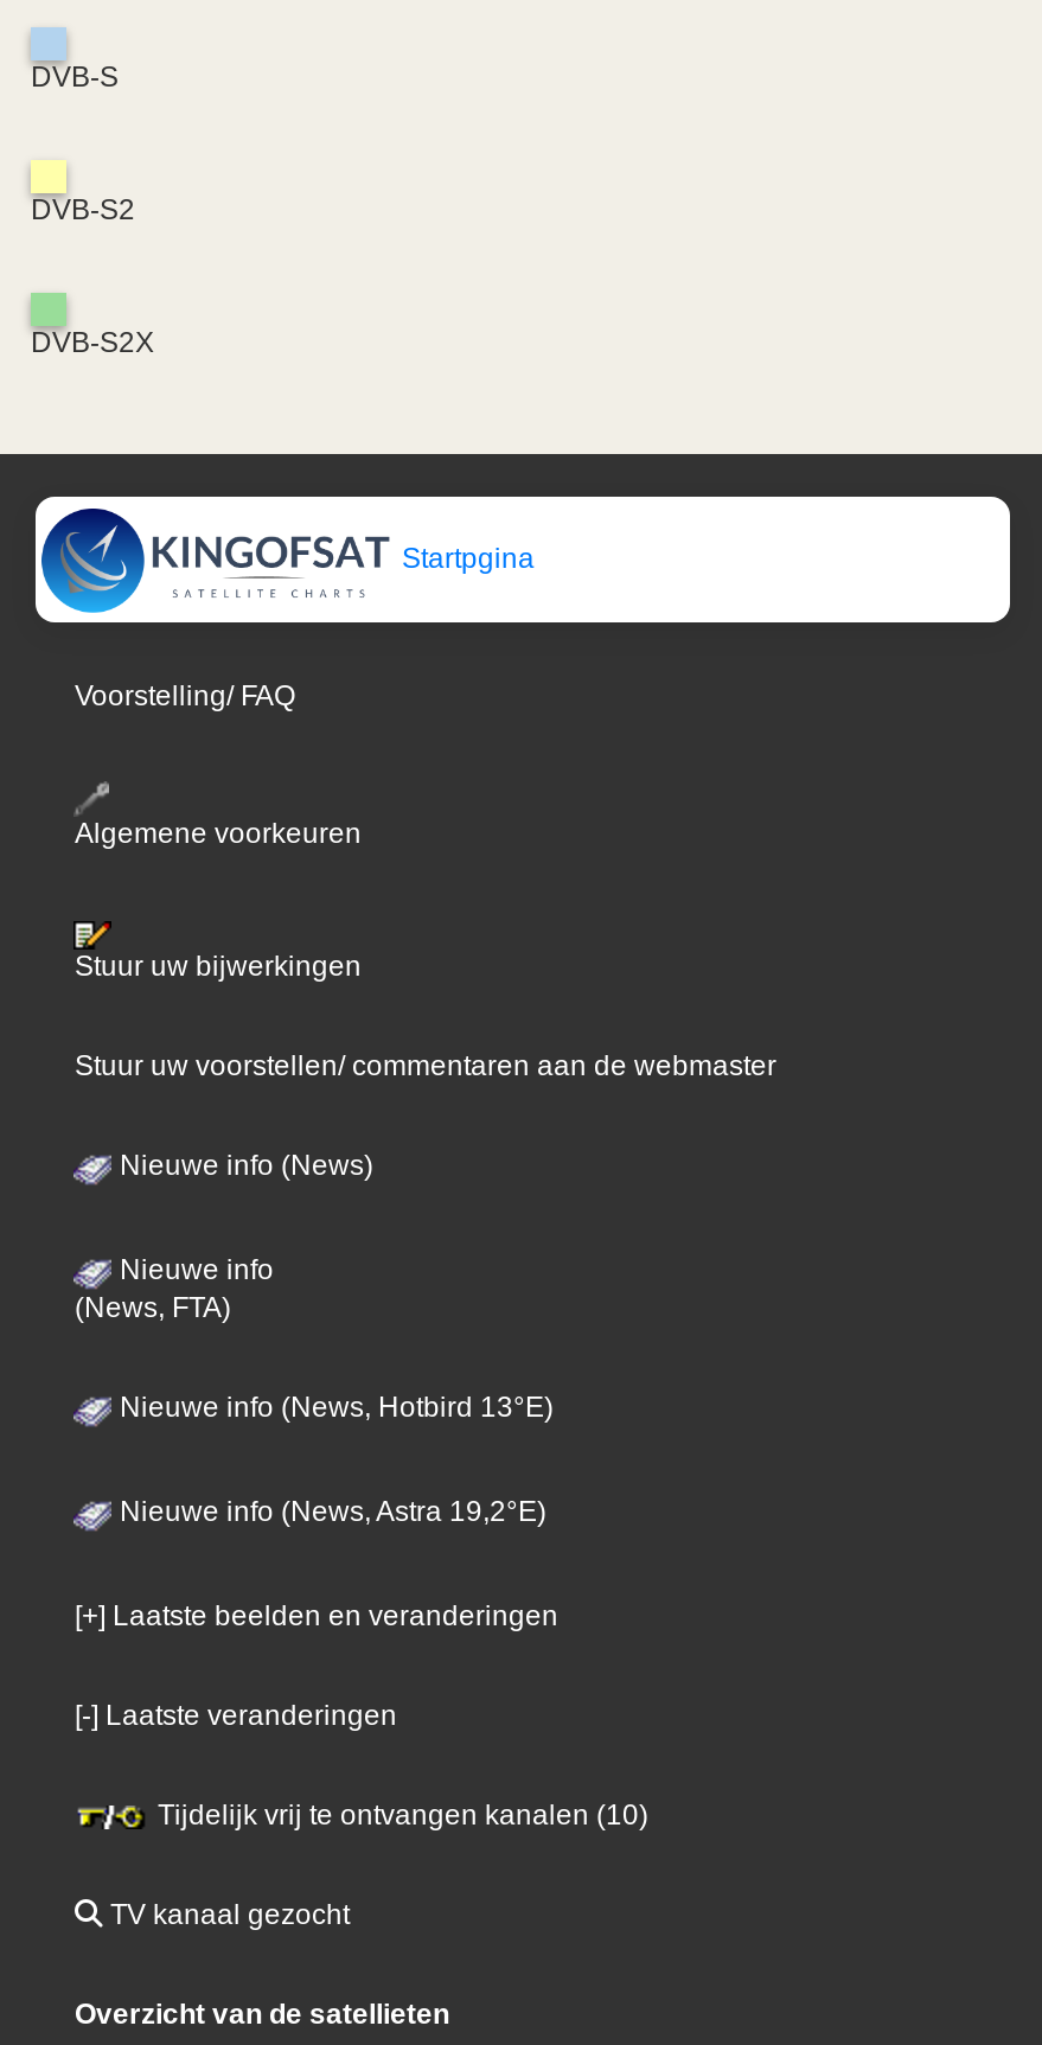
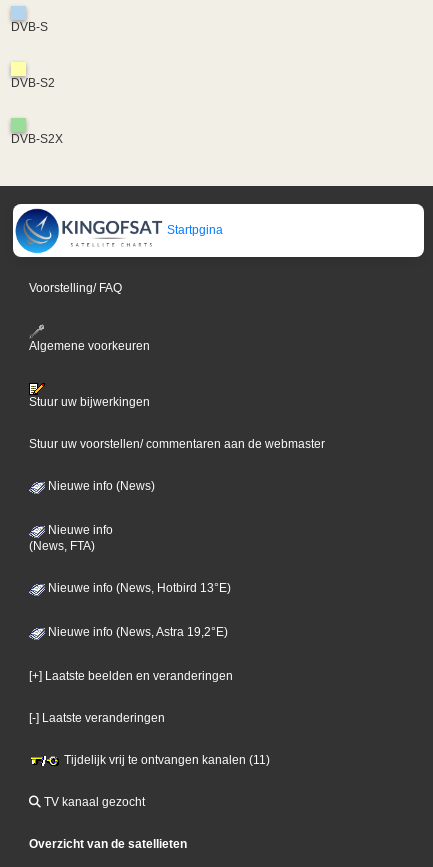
[150,1798,648,1831] Tijdelijk vrij te ontvangen kanalen (10) -> [61,753,270,767] Tijdelijk vrij te ontvangen kanalen (11)

